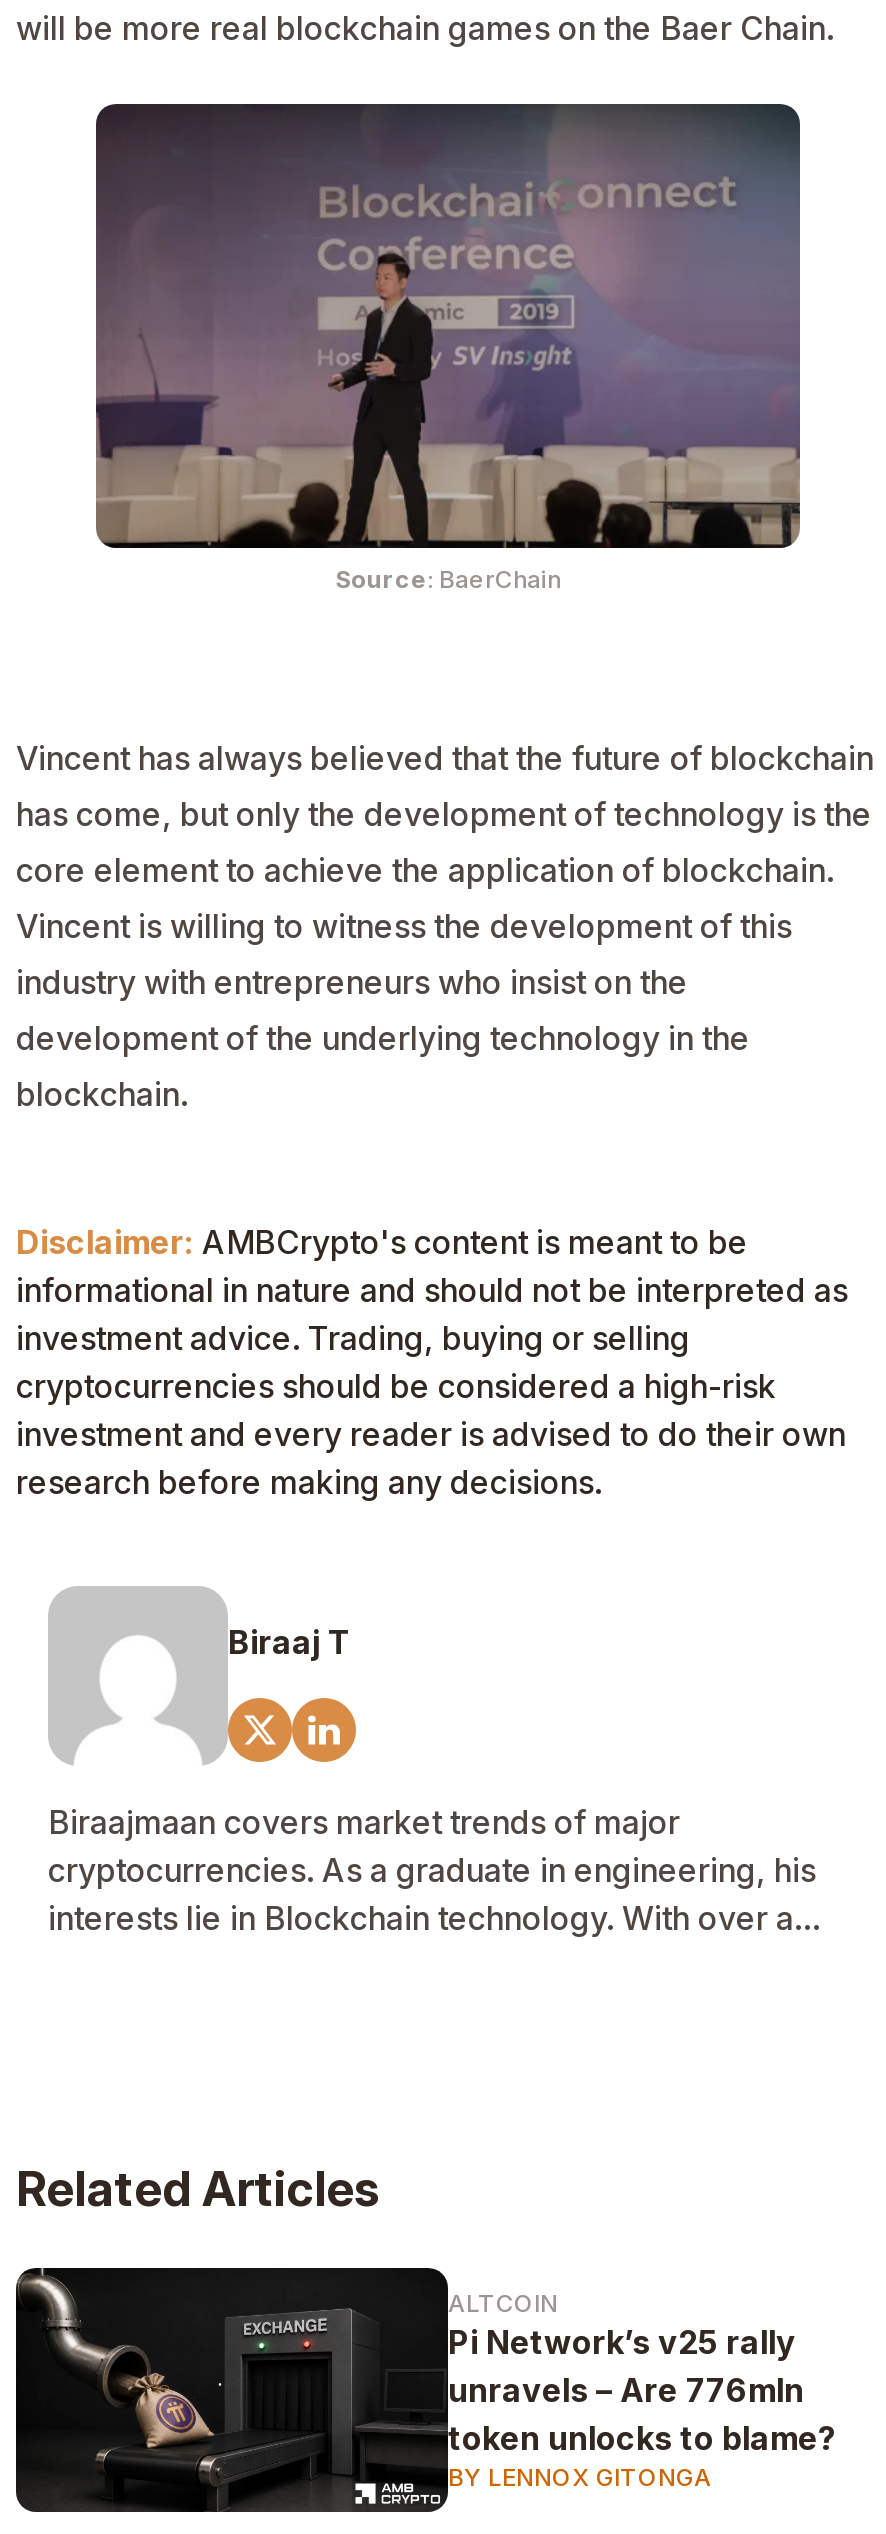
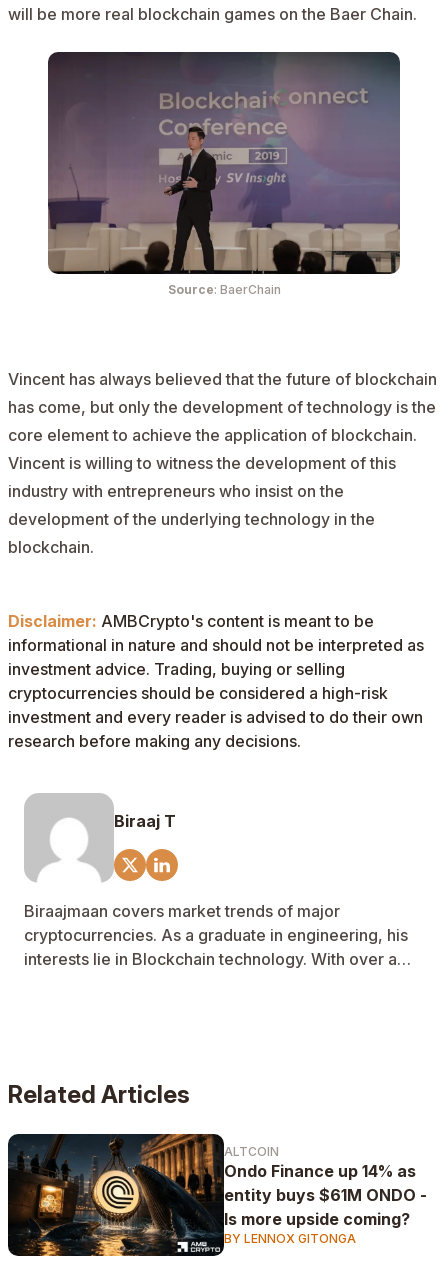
[16,2266,836,2514] [image] | Pi Network’s v25 rally | unravels – Are 776mln | token unlocks to blame? -> [8,1133,427,1257] [image] | Ondo Finance up 14% as | entity buys $61M ONDO - | Is more upside coming?

